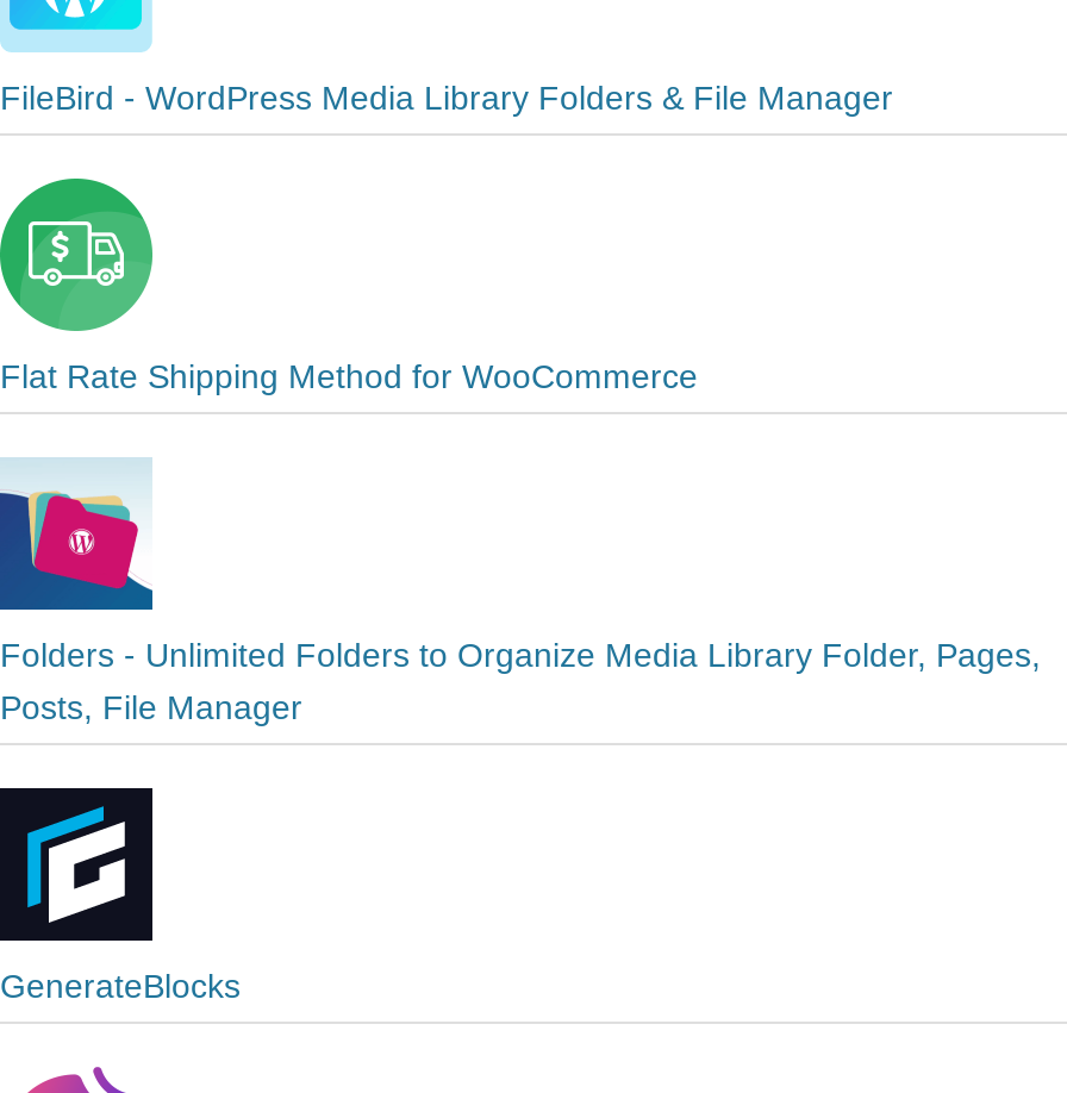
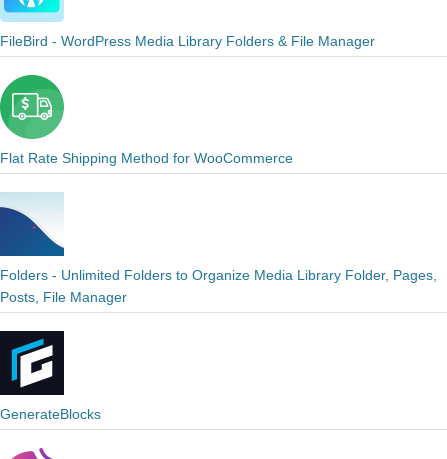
[26,491,141,591] [image] -> [12,207,58,247] [image]

